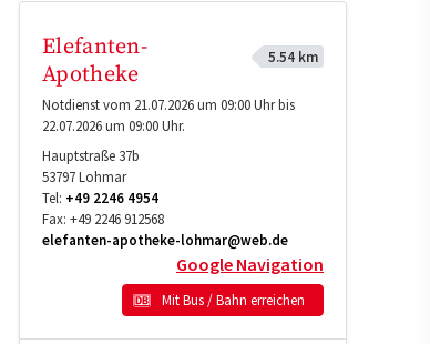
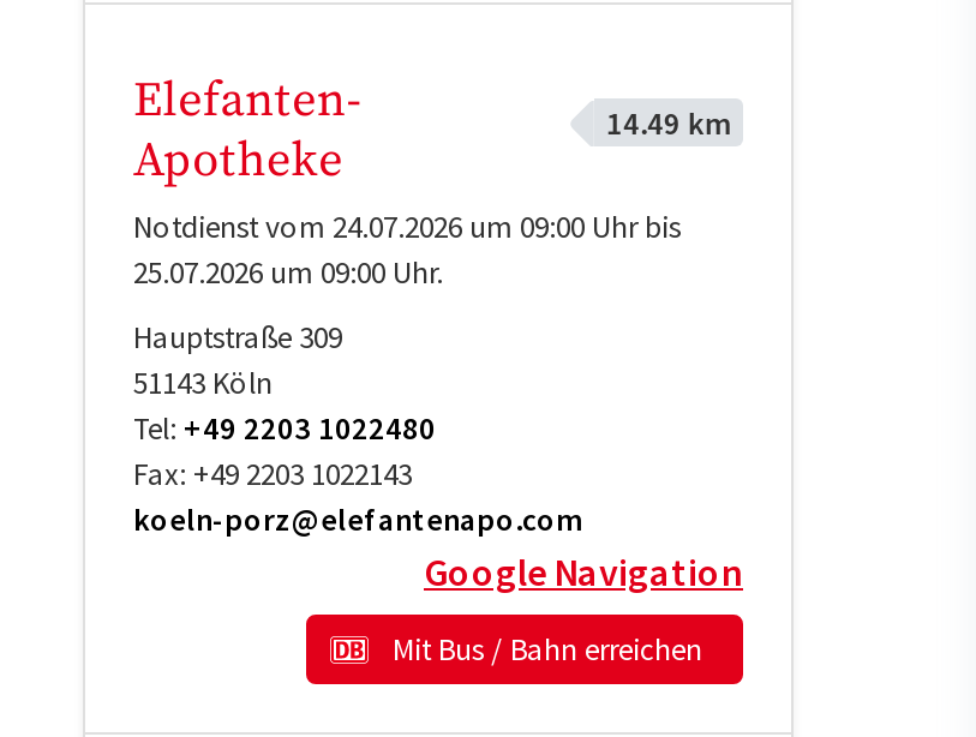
[268,47,318,66] 5.54 km -> [606,102,731,143] 14.49 km
[42,95,295,135] Notdienst vom 21.07.2026 um 09:00 Uhr bis | 22.07.2026 um 09:00 Uhr. -> [133,206,681,293] Notdienst vom 24.07.2026 um 09:00 Uhr bis | 25.07.2026 um 09:00 Uhr.
[42,146,288,250] Hauptstraße 37b | 53797 Lohmar | Tel: +49 2246 4954 | Fax: +49 2246 912568 | elefanten-apotheke-lohmar@web.de -> [133,317,582,540] Hauptstraße 309 | 51143 Köln | Tel: +49 2203 1022480 | Fax: +49 2203 1022143 | koeln-porz@elefantenapo.com

